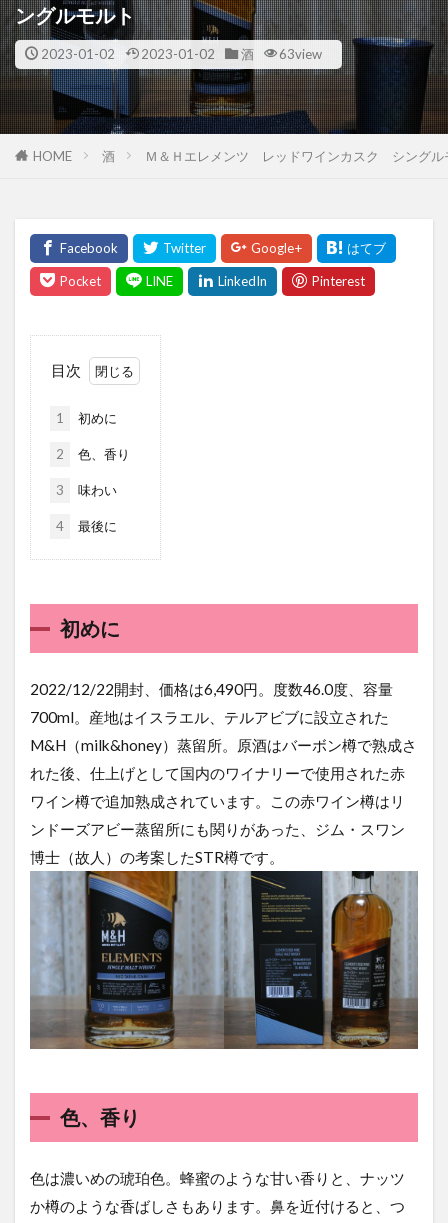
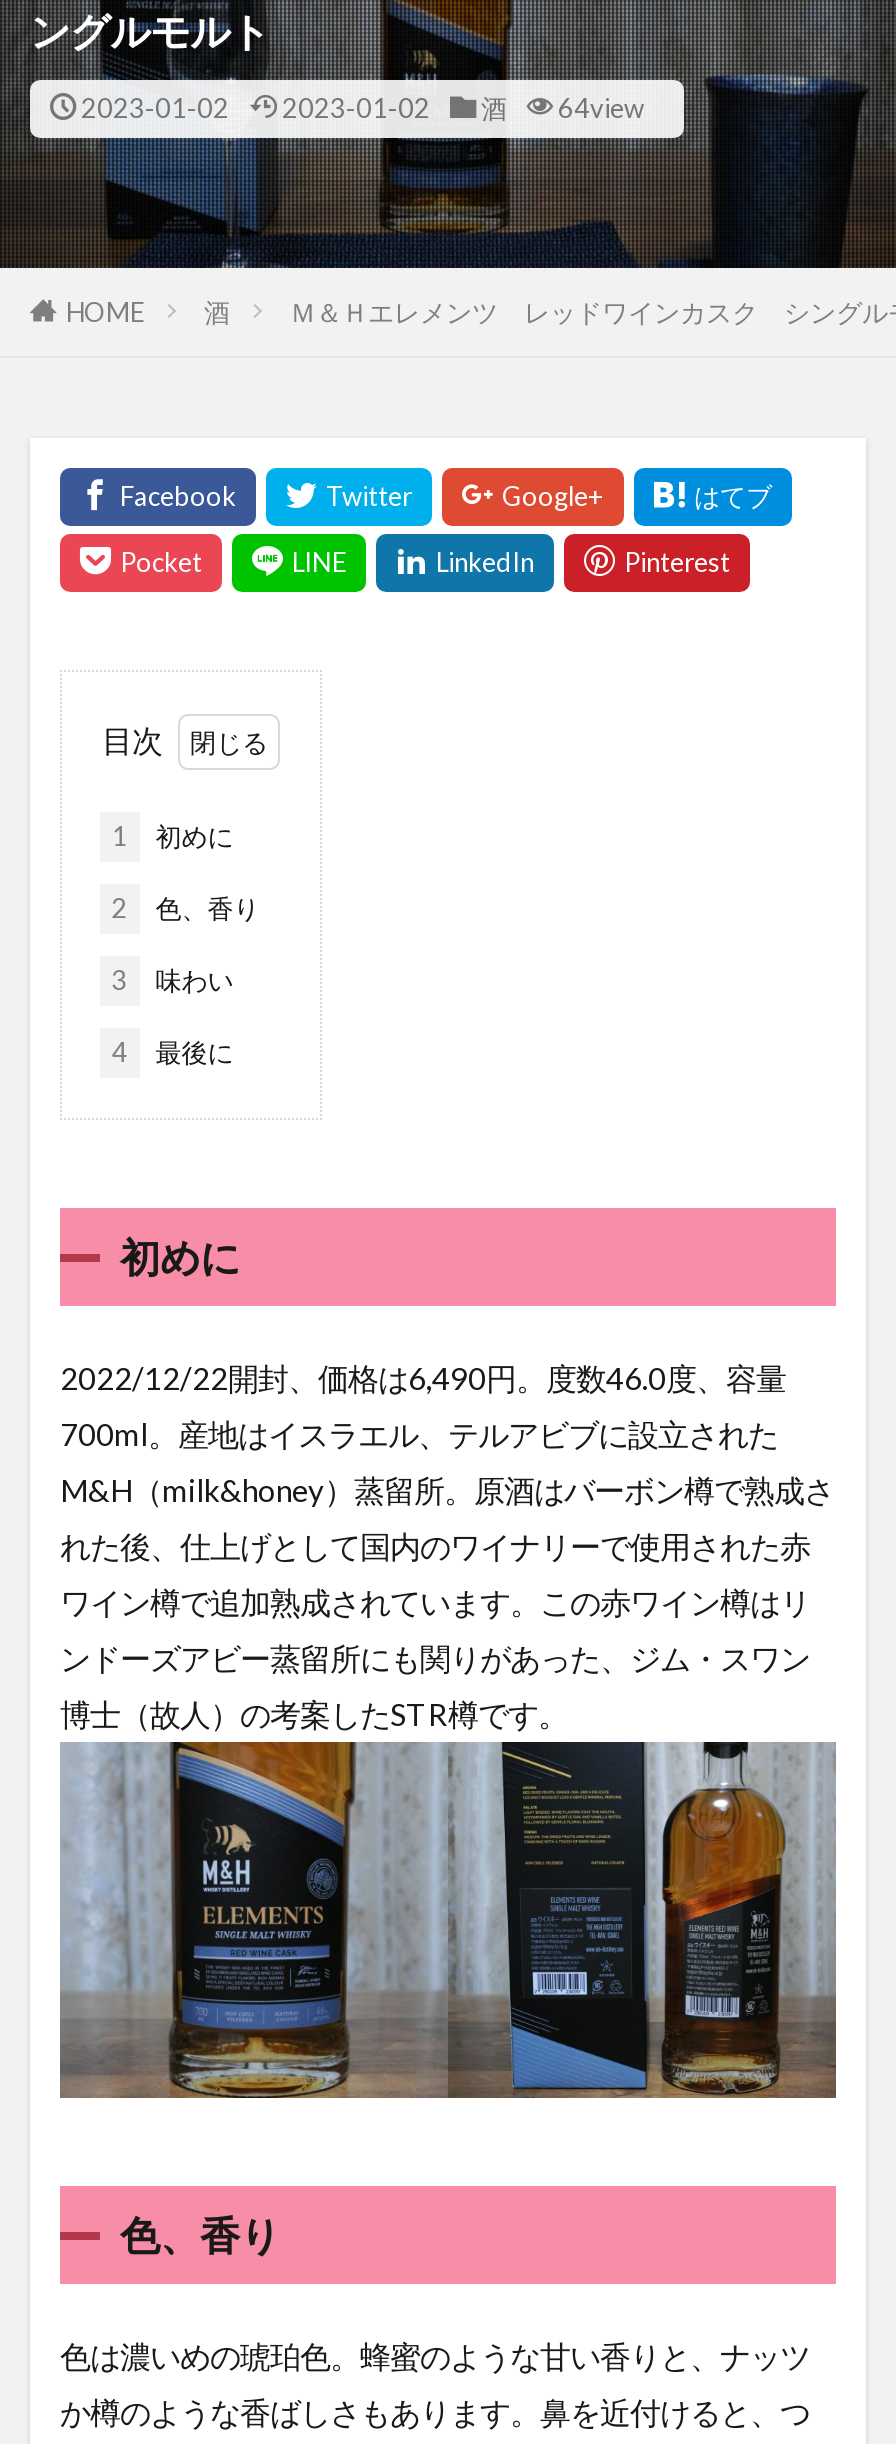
[40,46,322,62] 2023-01-02 2023-01-02 酒 63view -> [81,92,644,124] 2023-01-02 2023-01-02 酒 64view

